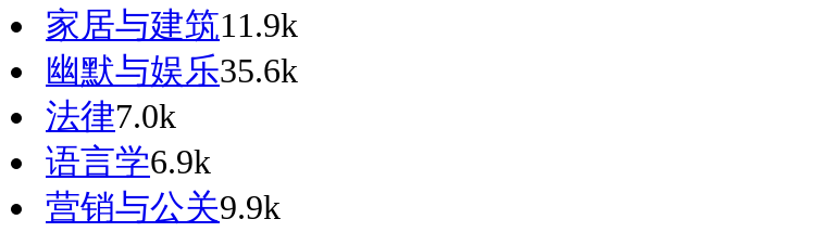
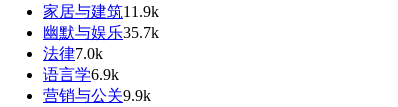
[46,53,298,90] 幽默与娱乐35.6k -> [43,24,159,41] 幽默与娱乐35.7k

